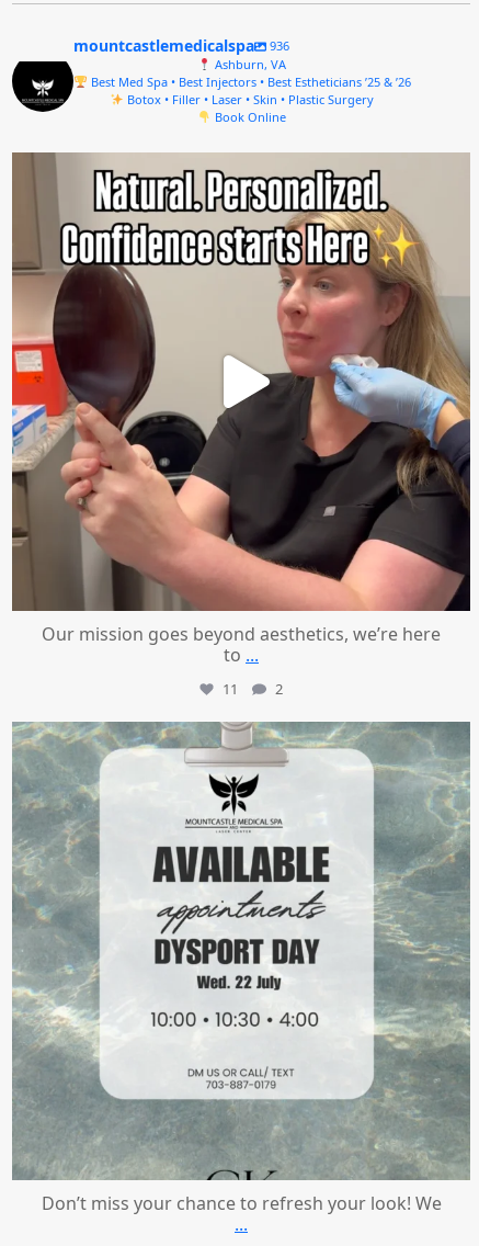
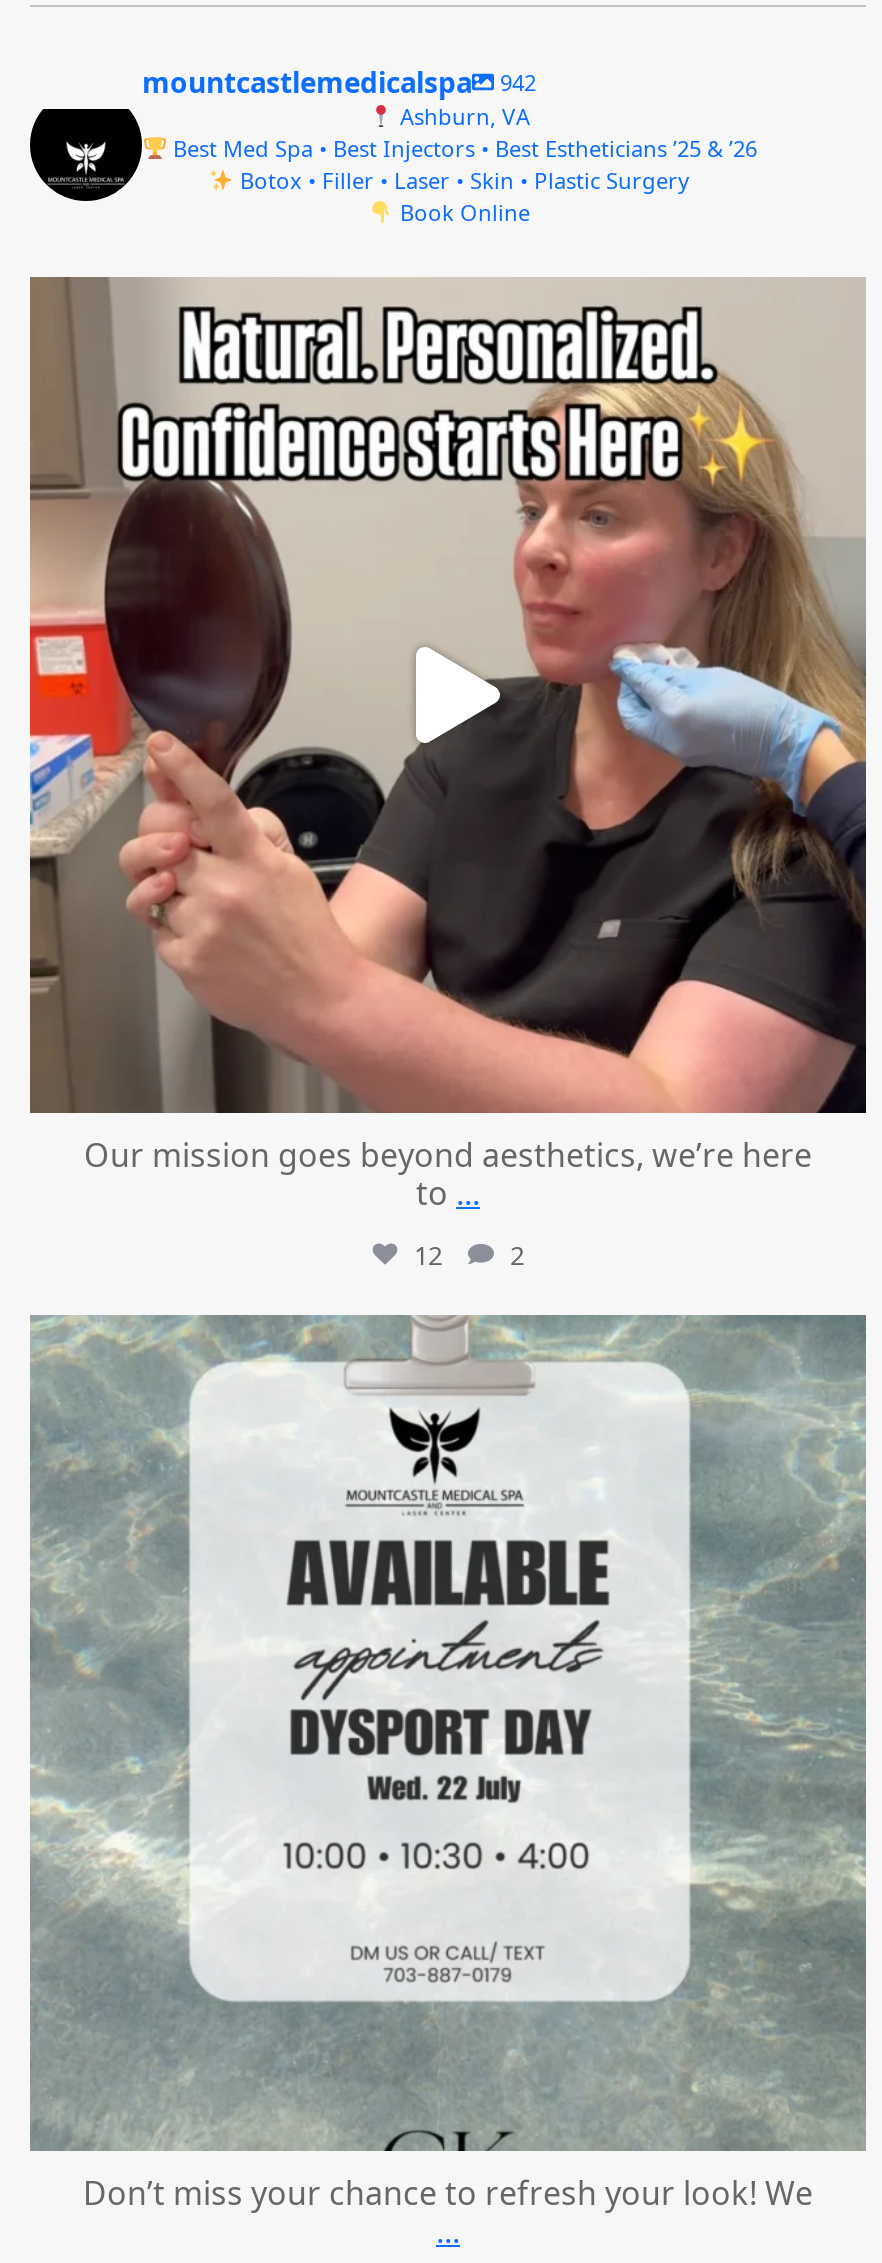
[73,35,289,56] mountcastlemedicalspa 936 -> [142,62,536,100] mountcastlemedicalspa 942
[223,679,283,699] 11 2 -> [414,1236,524,1272] 12 2

